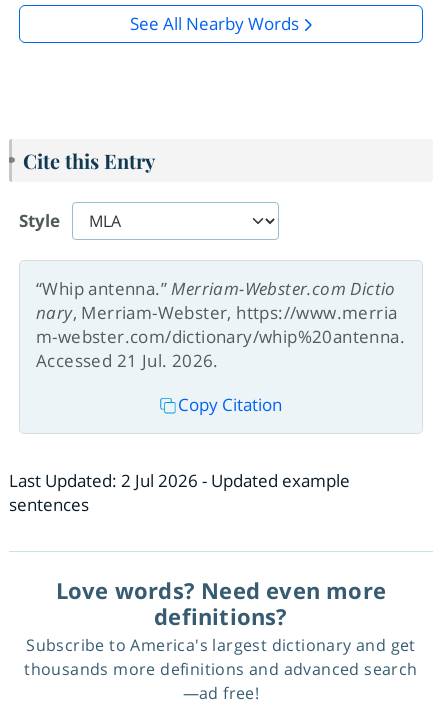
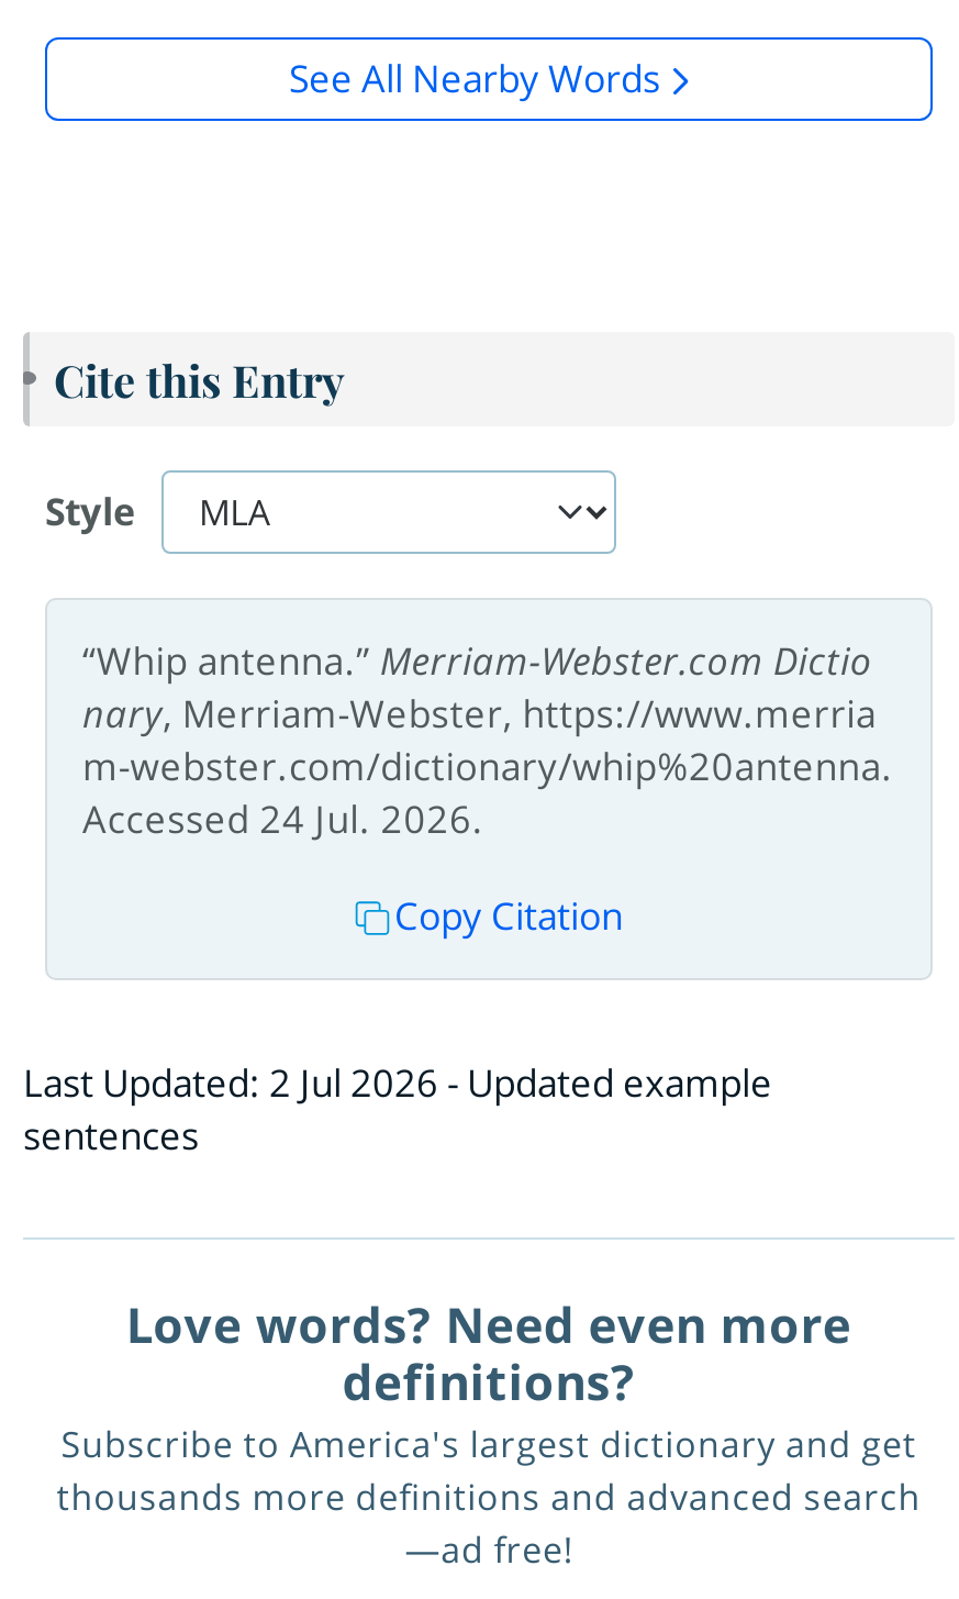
[36,349,219,372] Accessed 21 Jul. 2026. -> [82,793,484,844] Accessed 24 Jul. 2026.

